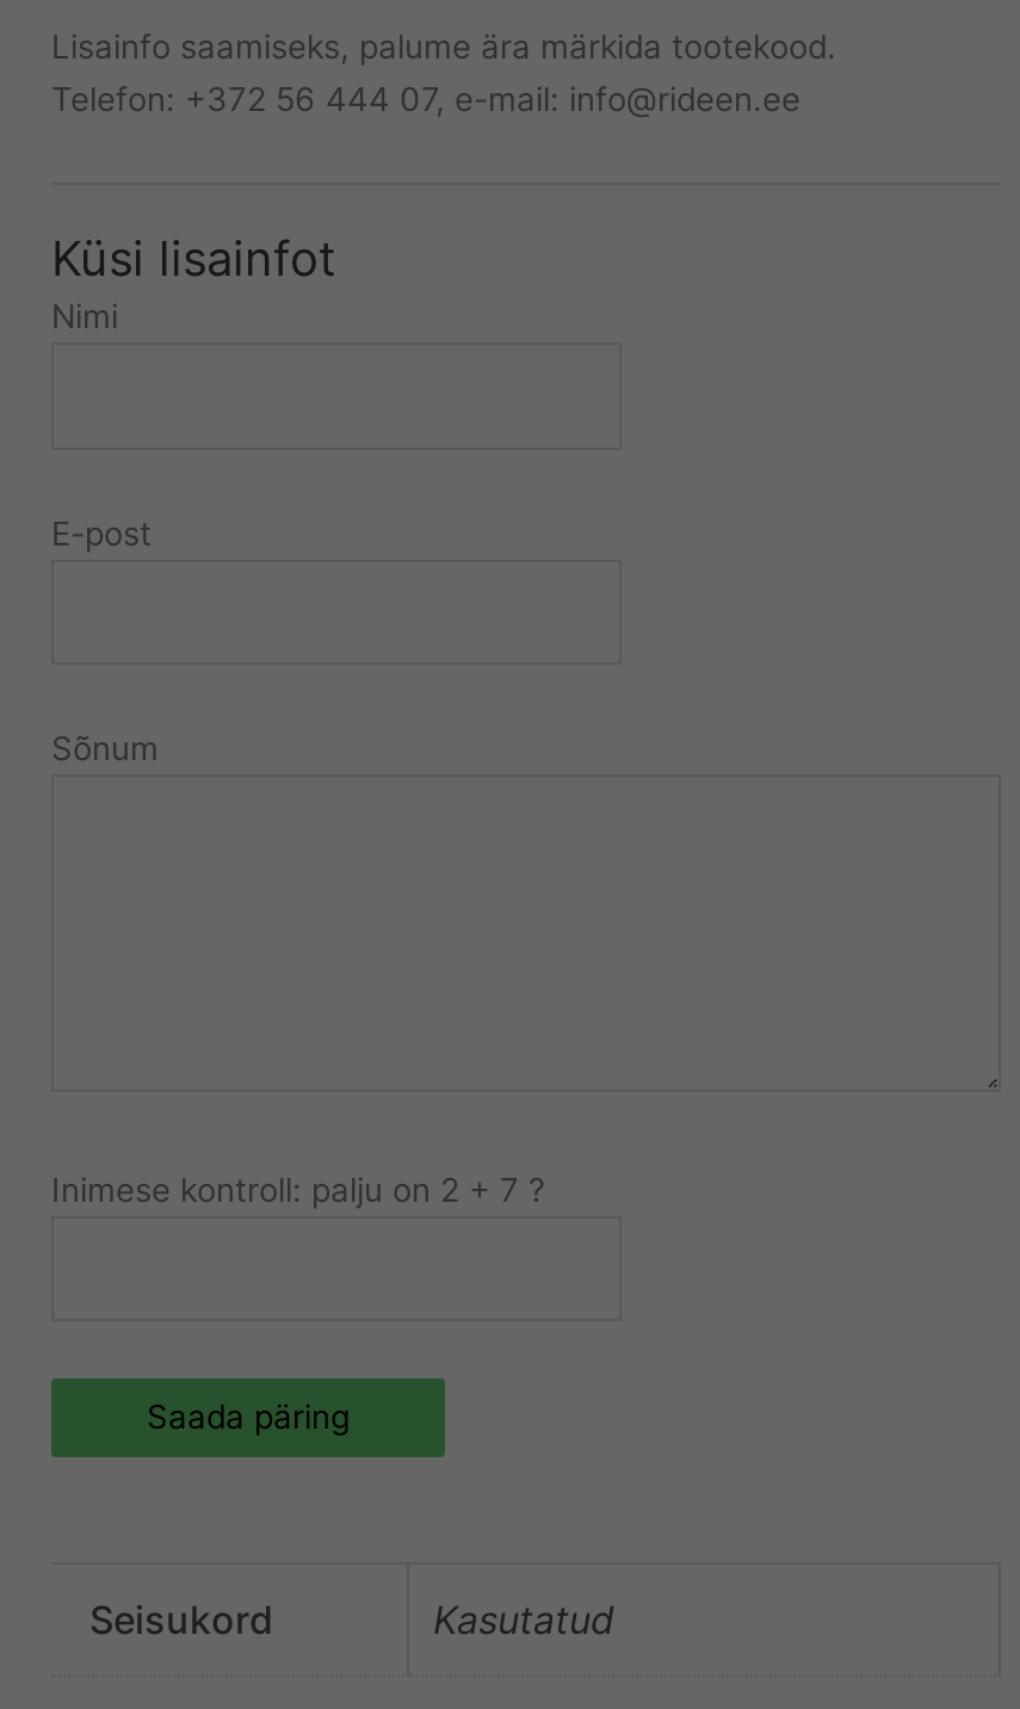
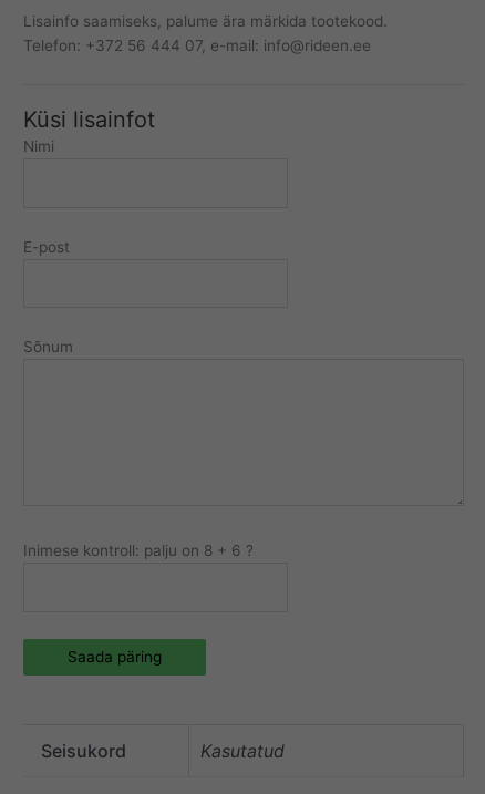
[51,1169,545,1208] Inimese kontroll: palju on 2 + 7 ? -> [23,542,254,560] Inimese kontroll: palju on 8 + 6 ?

